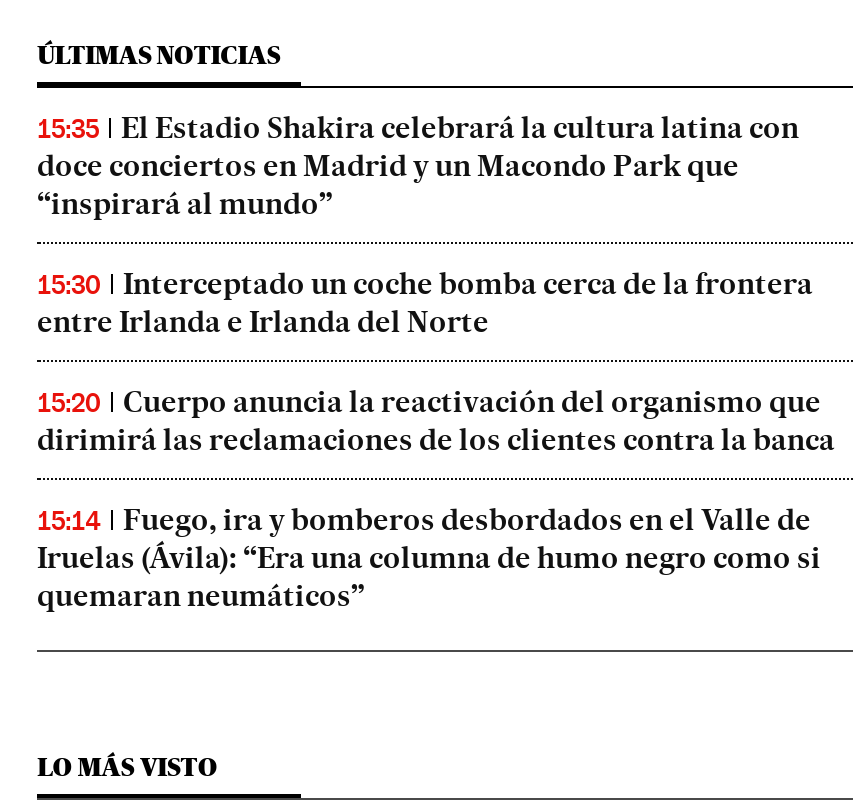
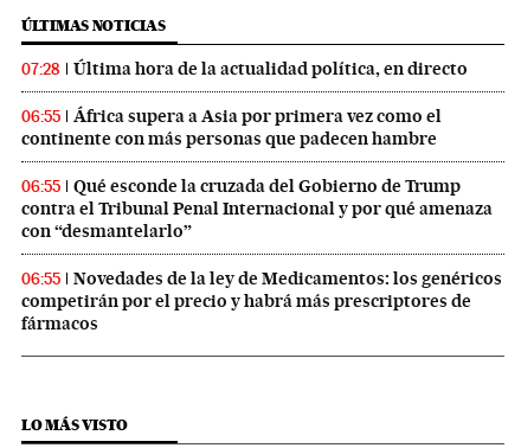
[37,111,799,223] 15:35 | El Estadio Shakira celebrará la cultura latina con | doce conciertos en Madrid y un Macondo Park que | “inspirará al mundo” -> [21,59,468,80] 07:28 | Última hora de la actualidad política, en directo
[37,267,813,341] 15:30 | Interceptado un coche bomba cerca de la frontera | entre Irlanda e Irlanda del Norte -> [21,106,442,150] 06:55 | África supera a Asia por primera vez como el | continente con más personas que padecen hambre
[37,385,835,459] 15:20 | Cuerpo anuncia la reactivación del organismo que | dirimirá las reclamaciones de los clientes contra la banca -> [21,176,493,242] 06:55 | Qué esconde la cruzada del Gobierno de Trump | contra el Tribunal Penal Internacional y por qué amenaza | con “desmantelarlo”
[37,503,821,615] 15:14 | Fuego, ira y bomberos desbordados en el Valle de | Iruelas (Ávila): “Era una columna de humo negro como si | quemaran neumáticos” -> [21,268,502,335] 06:55 | Novedades de la ley de Medicamentos: los genéricos | competirán por el precio y habrá más prescriptores de | fármacos

